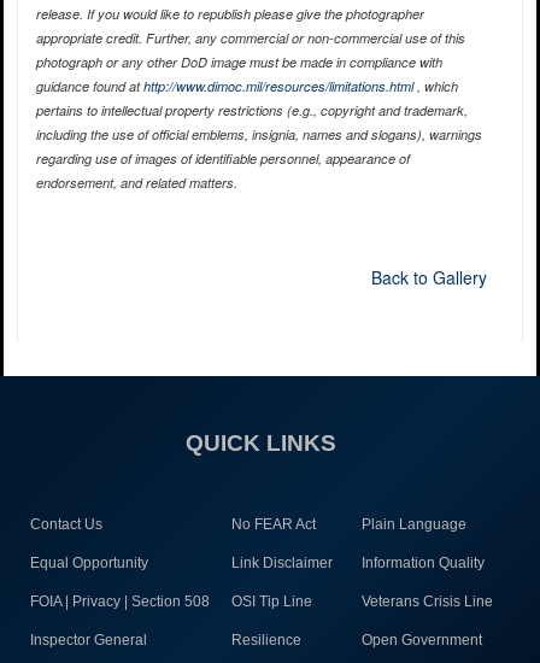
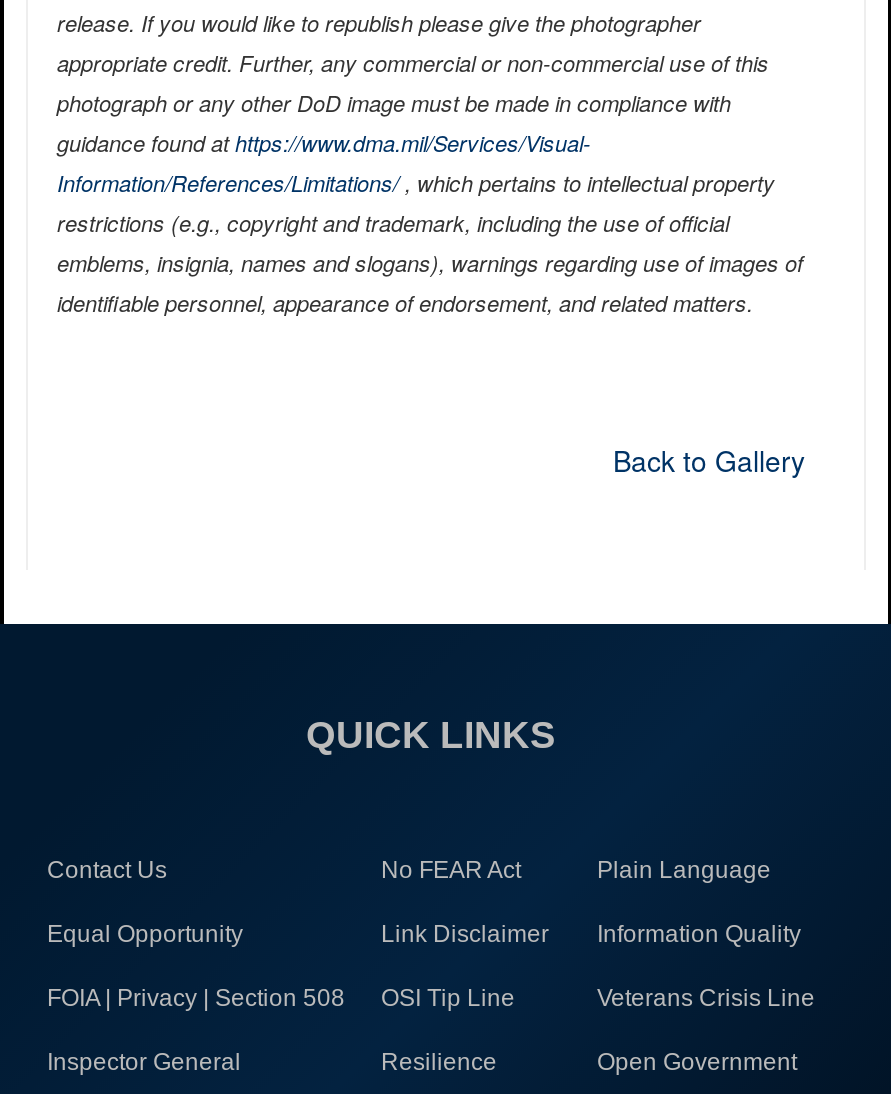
[36,78,482,192] guidance found athttp://www.dimoc.mil/resources/limitations.html, which | pertains to intellectual property restrictions (e.g., copyright and trademark, | including the use of official emblems, insignia, names and slogans), warnings | regarding use of images of identifiable personnel, appearance of | endorsement, and related matters. -> [57,129,803,319] guidance found athttps://www.dma.mil/Services/Visual- | Information/References/Limitations/, which pertains to intellectual property | restrictions (e.g., copyright and trademark, including the use of official | emblems, insignia, names and slogans), warnings regarding use of images of | identifiable personnel, appearance of endorsement, and related matters.

